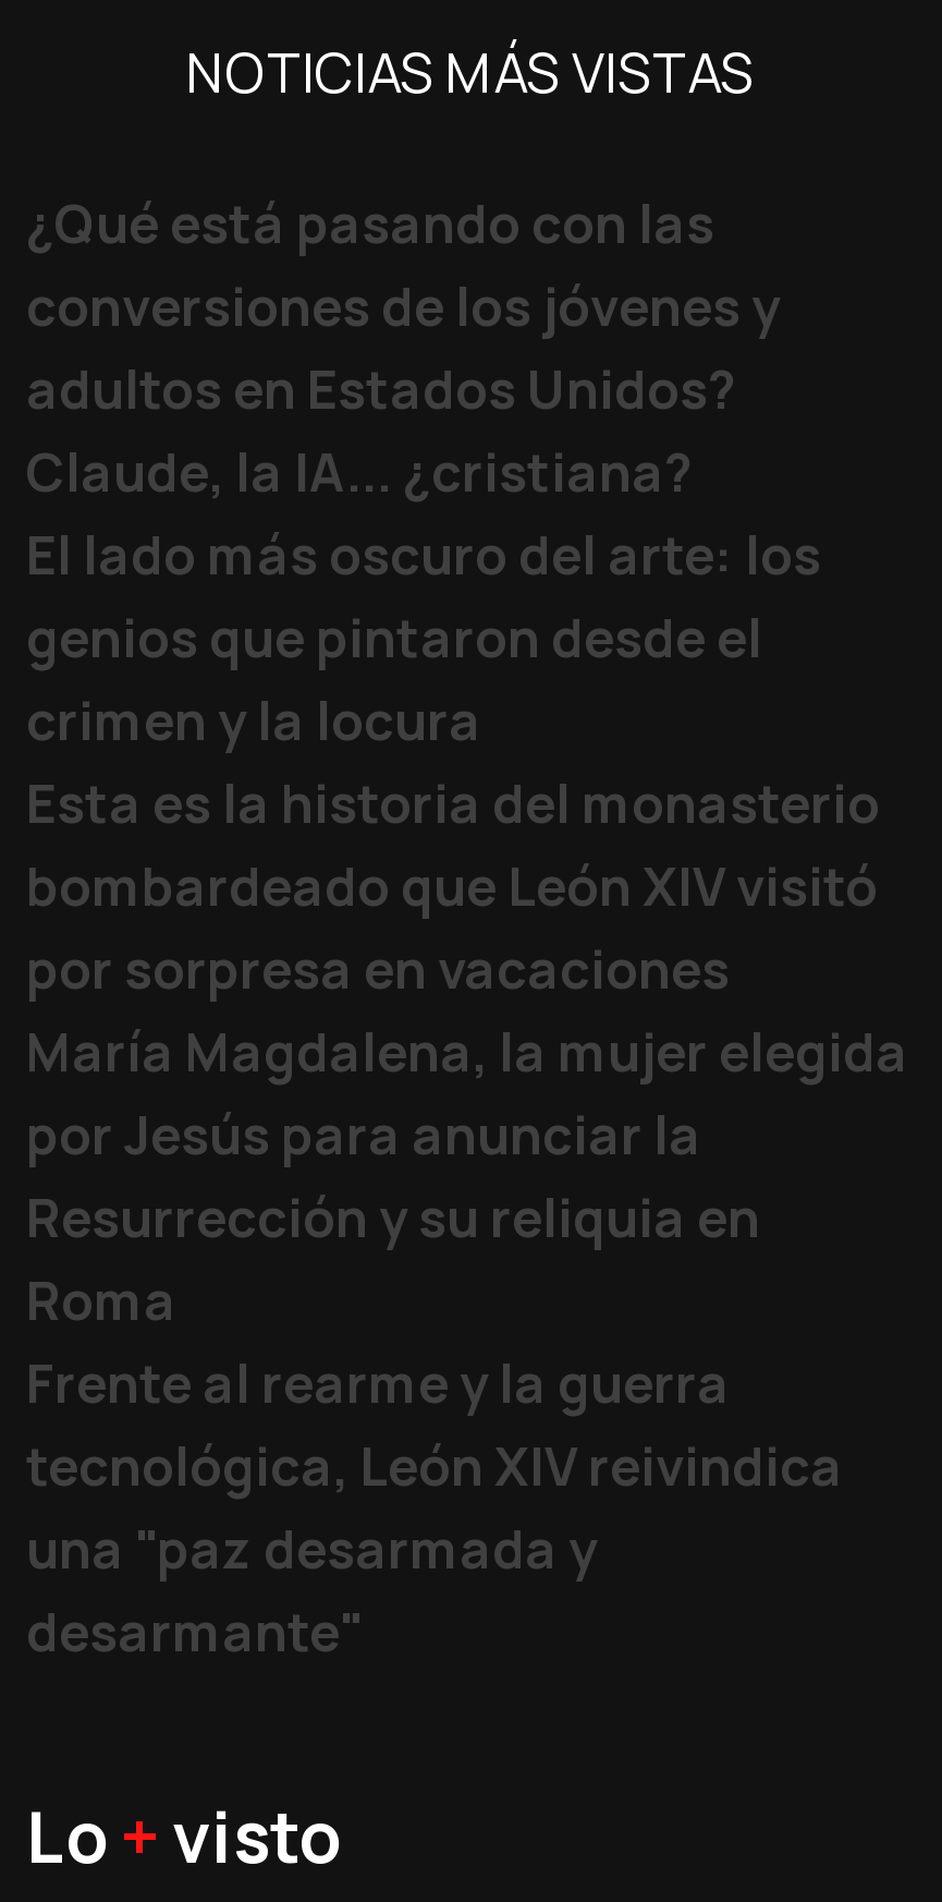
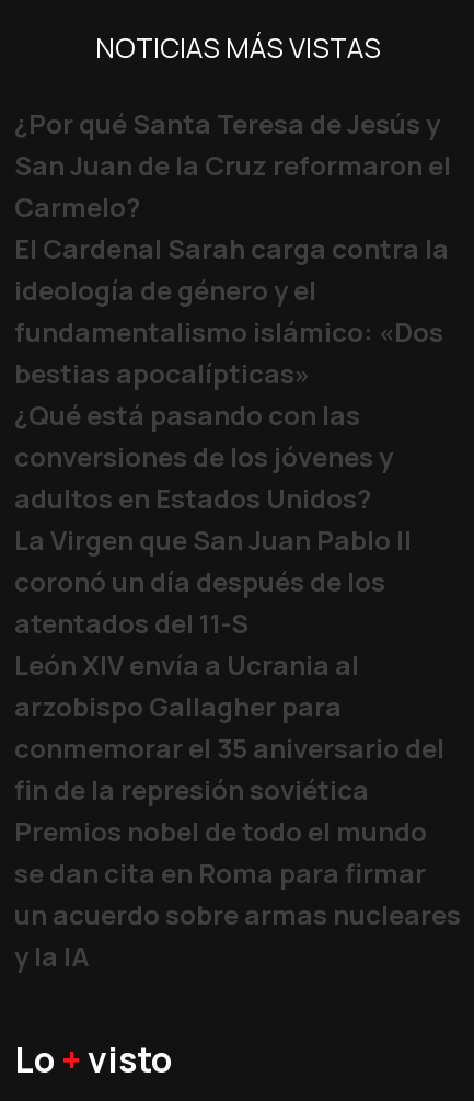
none -> [14,105,451,391] ¿Por qué Santa Teresa de Jesús y | San Juan de la Cruz reformaron el | Carmelo? | El Cardenal Sarah carga contra la | ideología de género y el | fundamentalismo islámico: «Dos | bestias apocalípticas»
moved [26,186,780,424] -> [14,397,393,516]: ¿Qué está pasando con las | conversiones de los jóvenes y | adultos en Estados Unidos?
[26,435,908,1667] Claude, la IA... ¿cristiana? | El lado más oscuro del arte: los | genios que pintaron desde el | crimen y la locura | Esta es la historia del monasterio | bombardeado que León XIV visitó | por sorpresa en vacaciones | María Magdalena, la mujer elegida | por Jesús para anunciar la | Resurrección y su reliquia en | Roma | Frente al rearme y la guerra | tecnológica, León XIV reivindica | una "paz desarmada y | desarmante" -> [14,521,461,974] La Virgen que San Juan Pablo II | coronó un día después de los | atentados del 11-S | León XIV envía a Ucrania al | arzobispo Gallagher para | conmemorar el 35 aniversario del | fin de la represión soviética | Premios nobel de todo el mundo | se dan cita en Roma para firmar | un acuerdo sobre armas nucleares | y la IA

